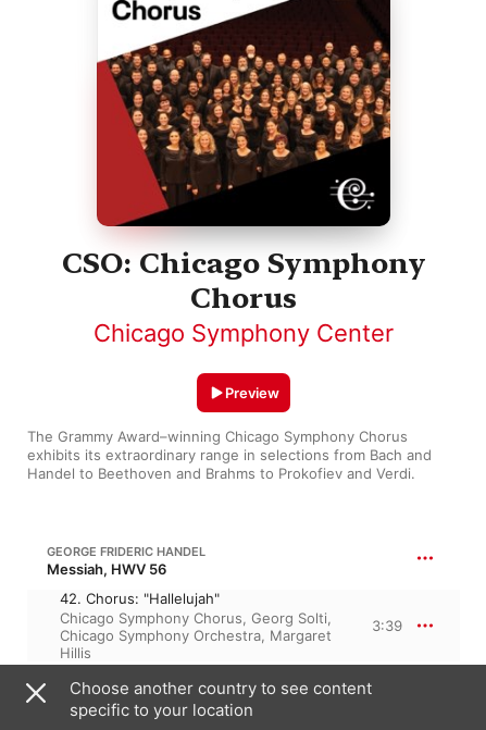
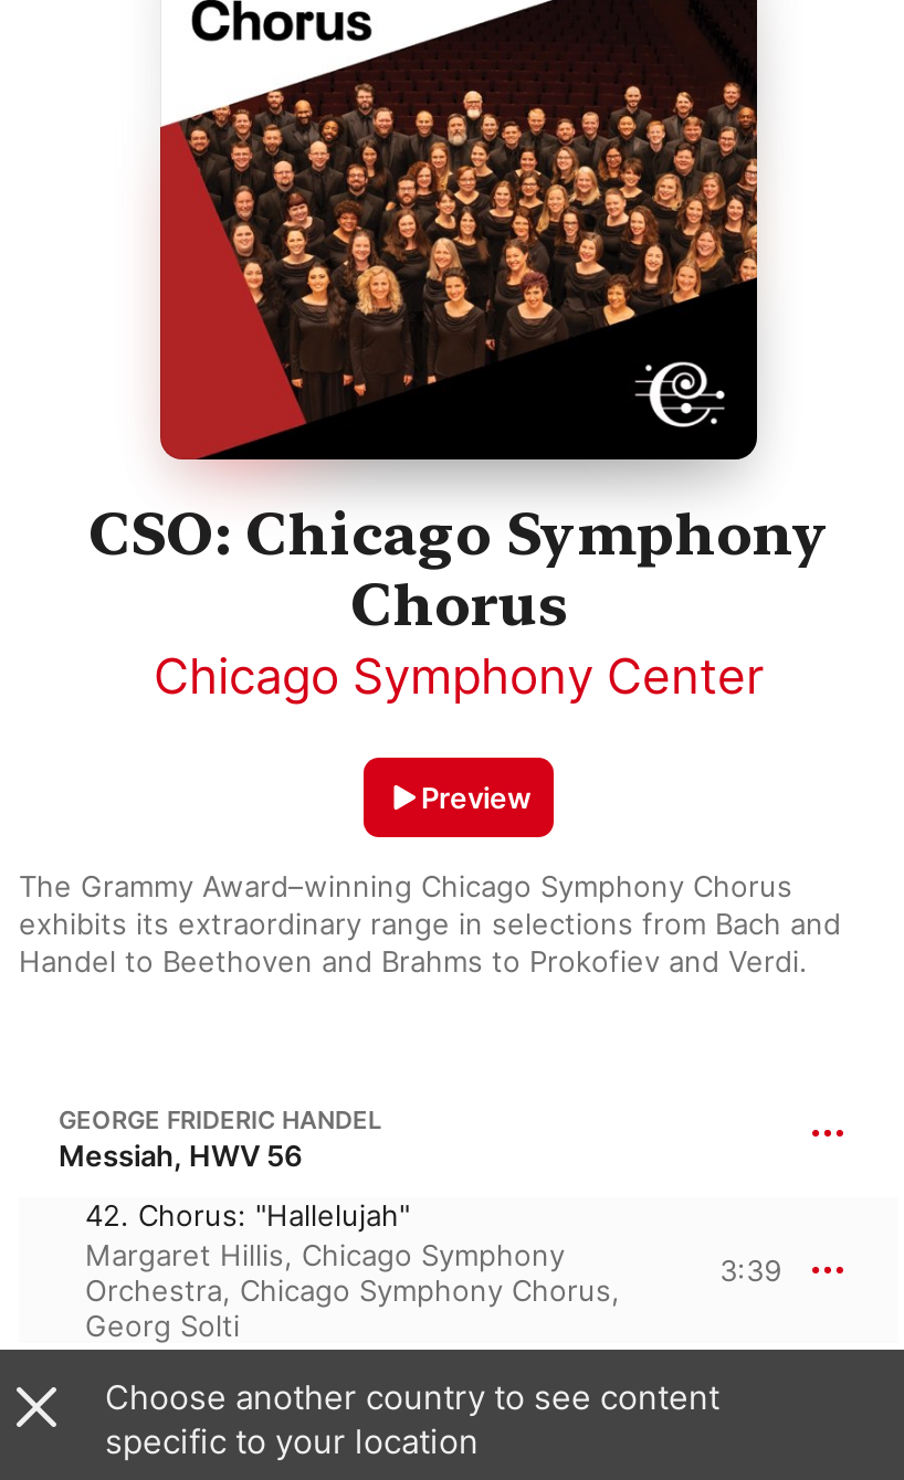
[60,610,332,662] Chicago Symphony Chorus, Georg Solti, | Chicago Symphony Orchestra, Margaret | Hillis -> [85,1238,620,1344] Margaret Hillis, Chicago Symphony | Orchestra, Chicago Symphony Chorus, | Georg Solti

